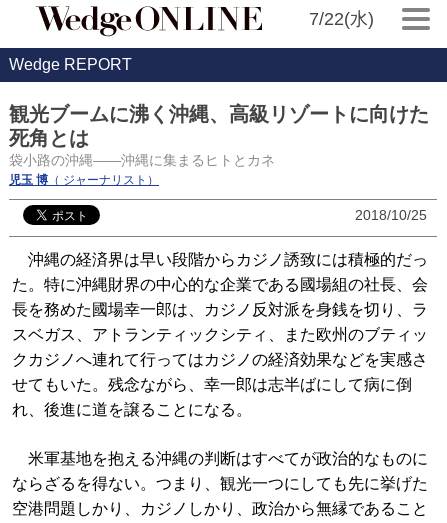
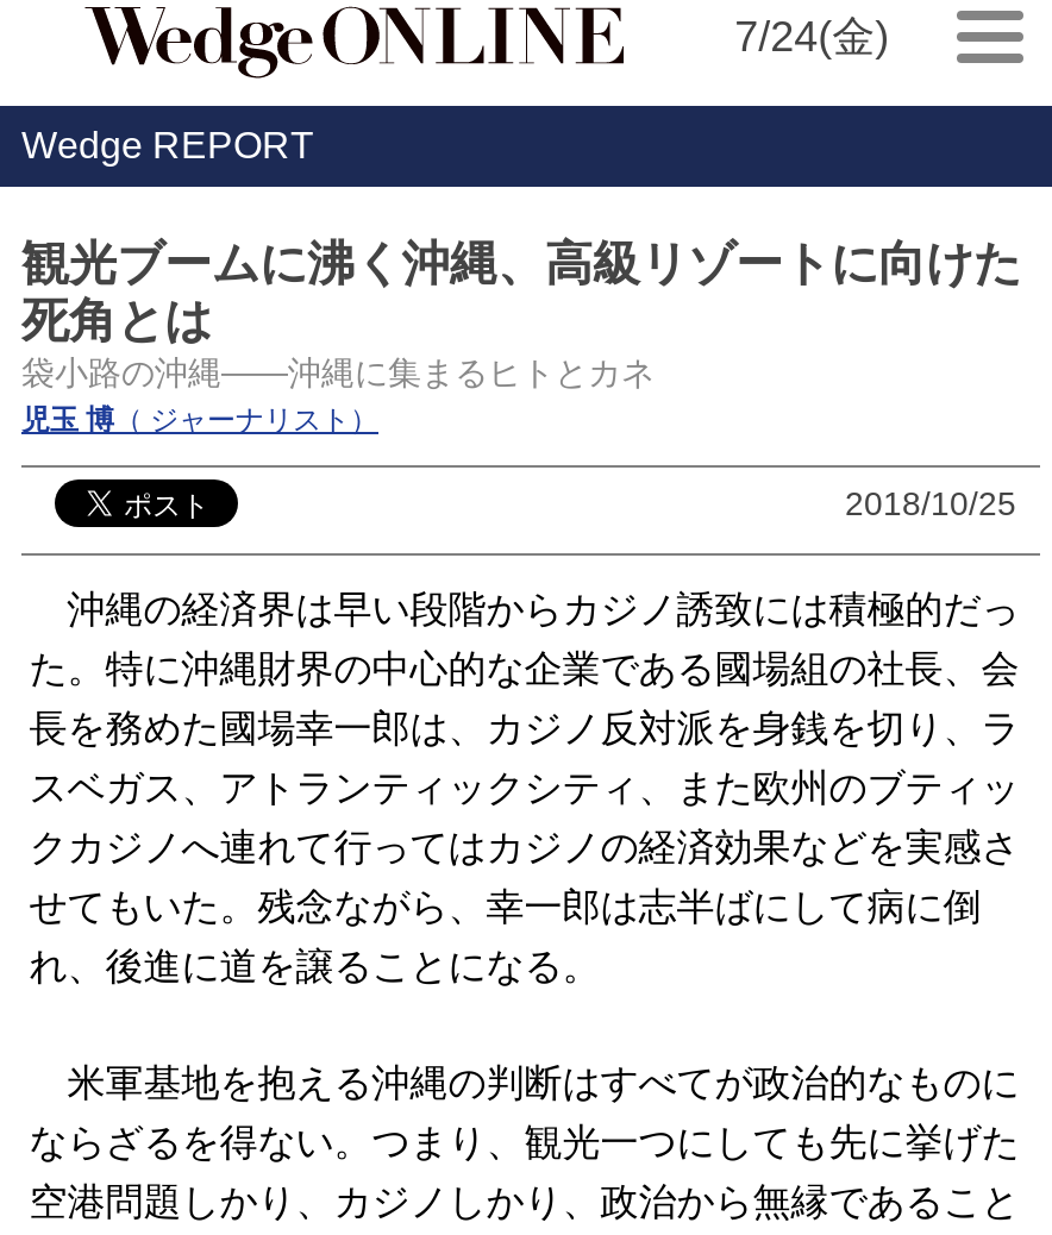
[309,9,374,29] 7/22(水) -> [734,13,889,61] 7/24(金)

